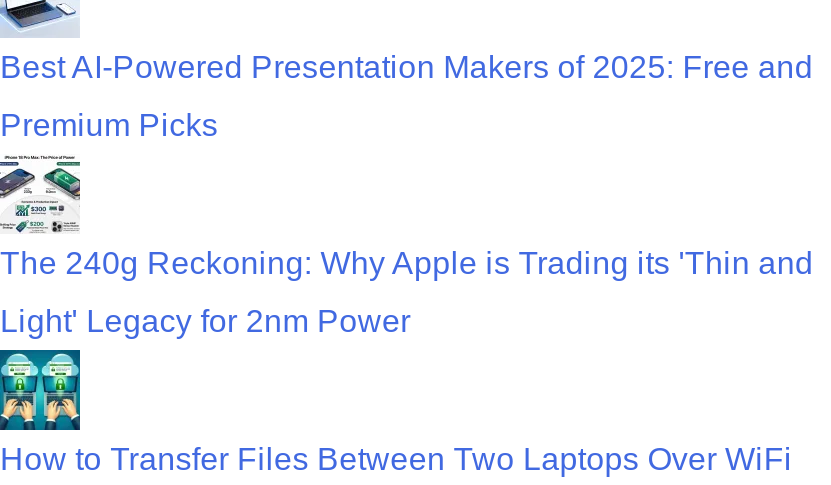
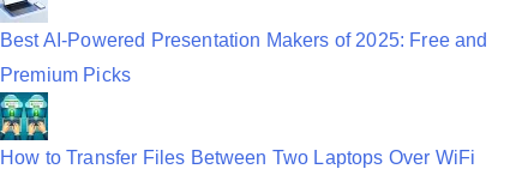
[0,154,813,338] [image] | The 240g Reckoning: Why Apple is Trading its 'Thin and | Light' Legacy for 2nm Power -> none

